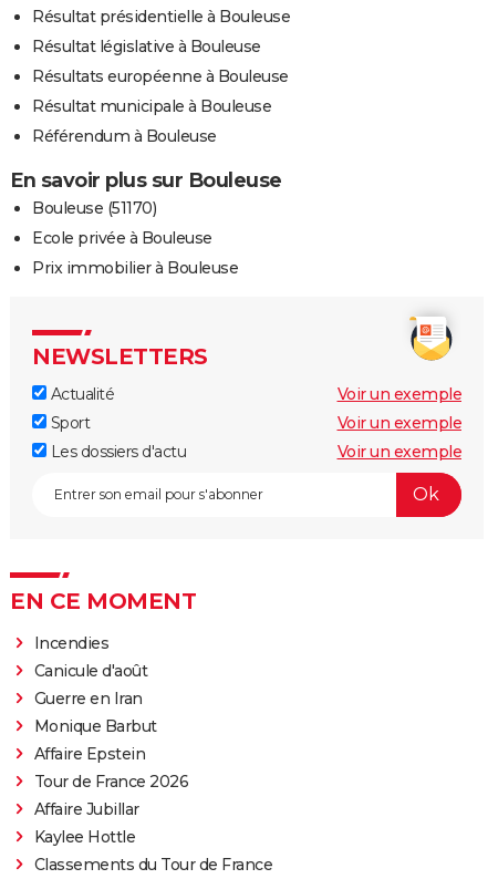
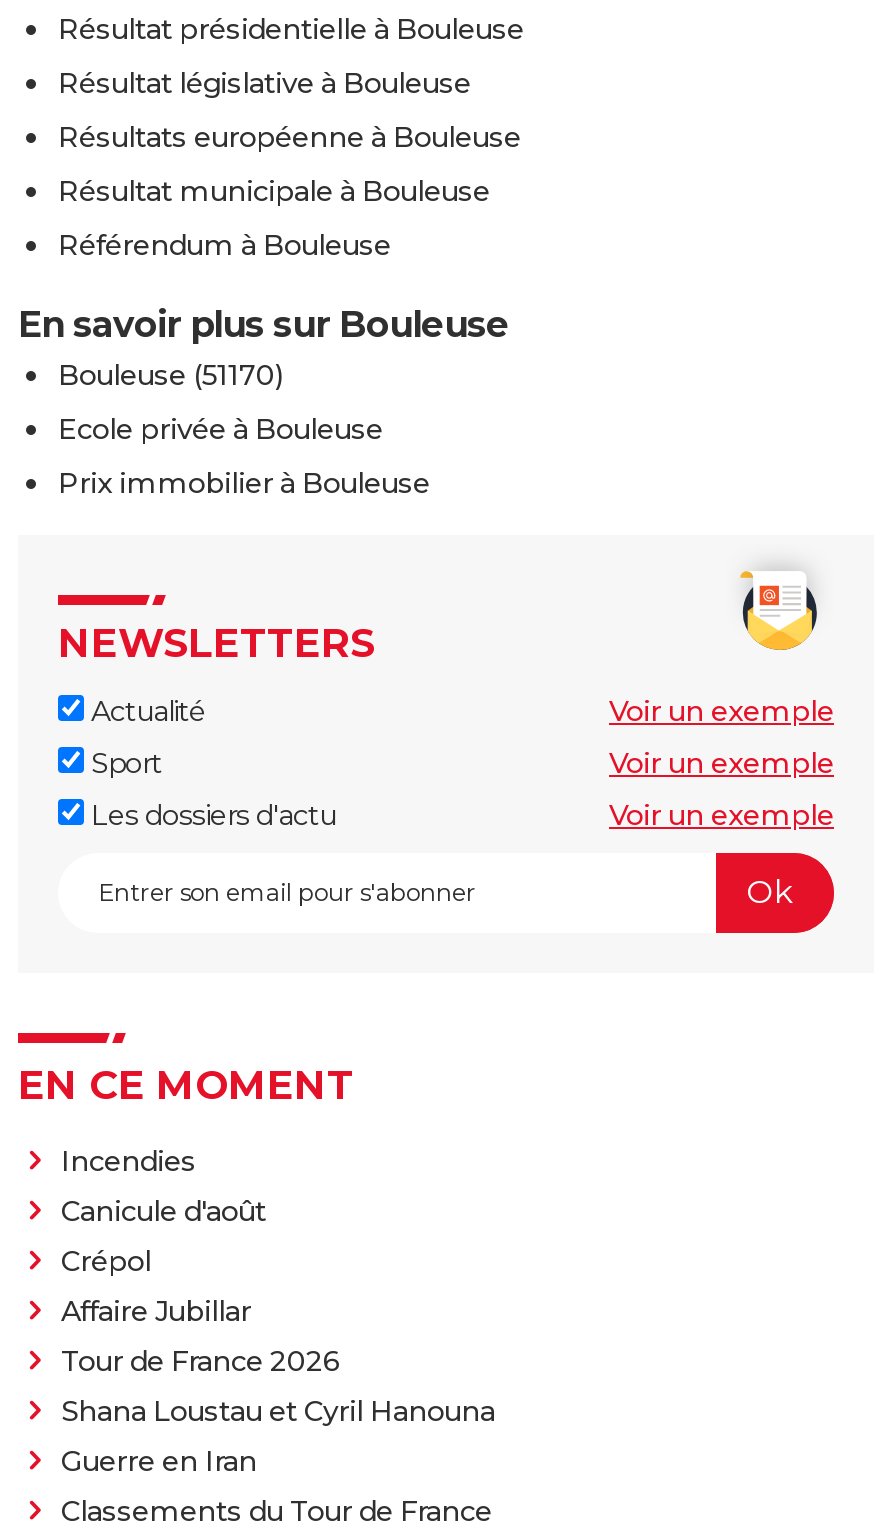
none -> [61,1242,495,1428] Crépol | Shana Loustau et Cyril Hanouna
moved [34,688,142,708] -> [61,1442,257,1478]: Guerre en Iran
[34,716,157,846] Monique Barbut | Affaire Epstein | Kaylee Hottle -> none
moved [34,771,188,819] -> [61,1292,340,1378]: Tour de France 2026 | Affaire Jubillar

